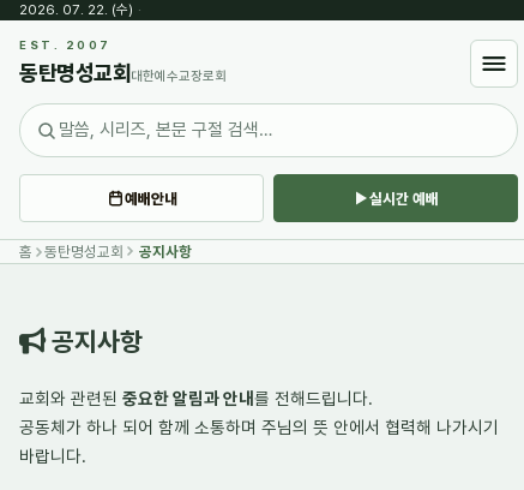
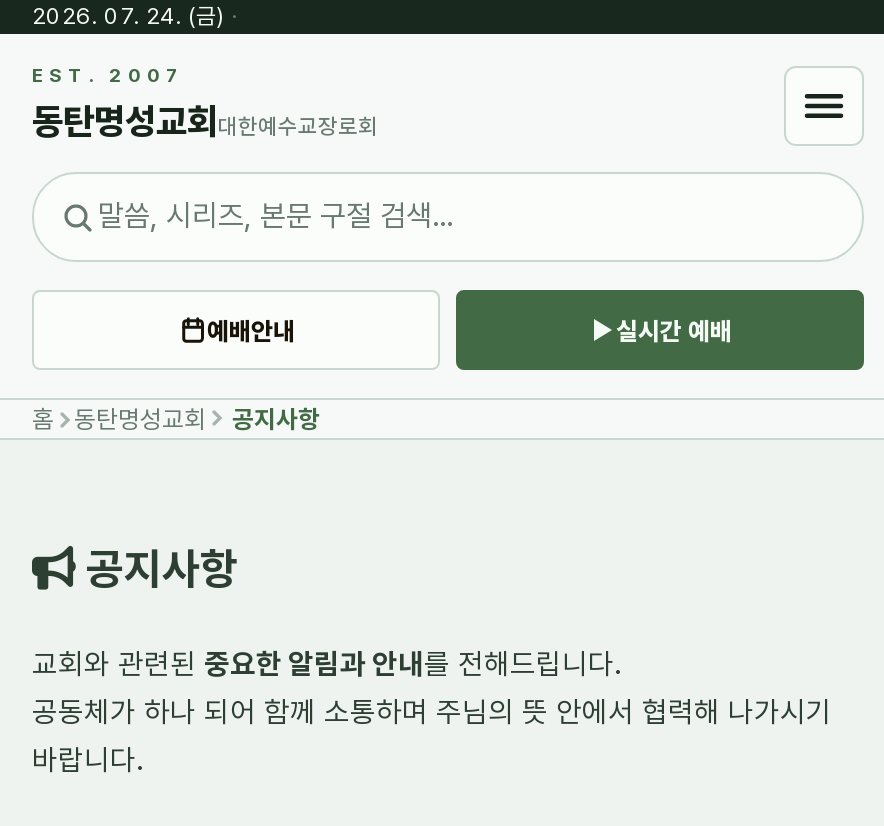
[19,1,141,18] 2026. 07. 22. (수) · -> [32,2,238,30] 2026. 07. 24. (금) ·

